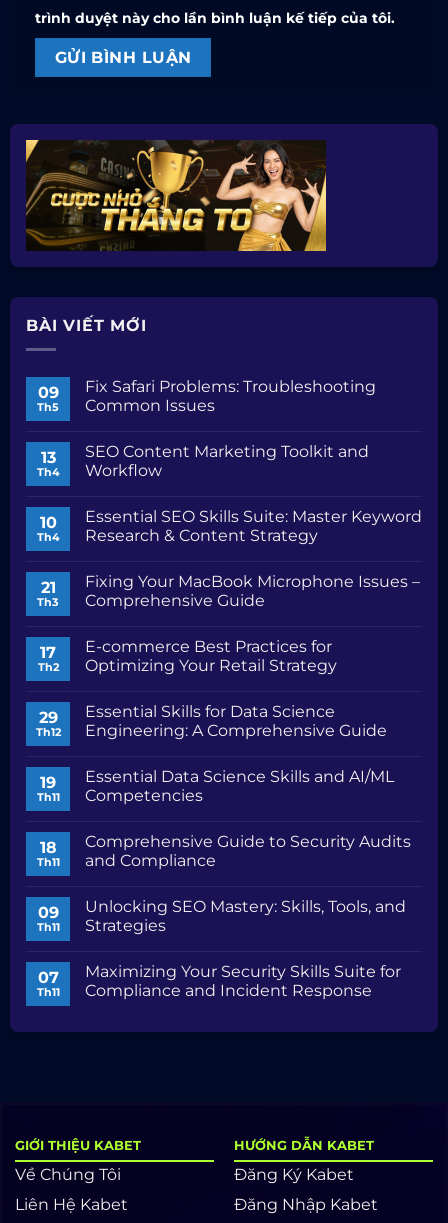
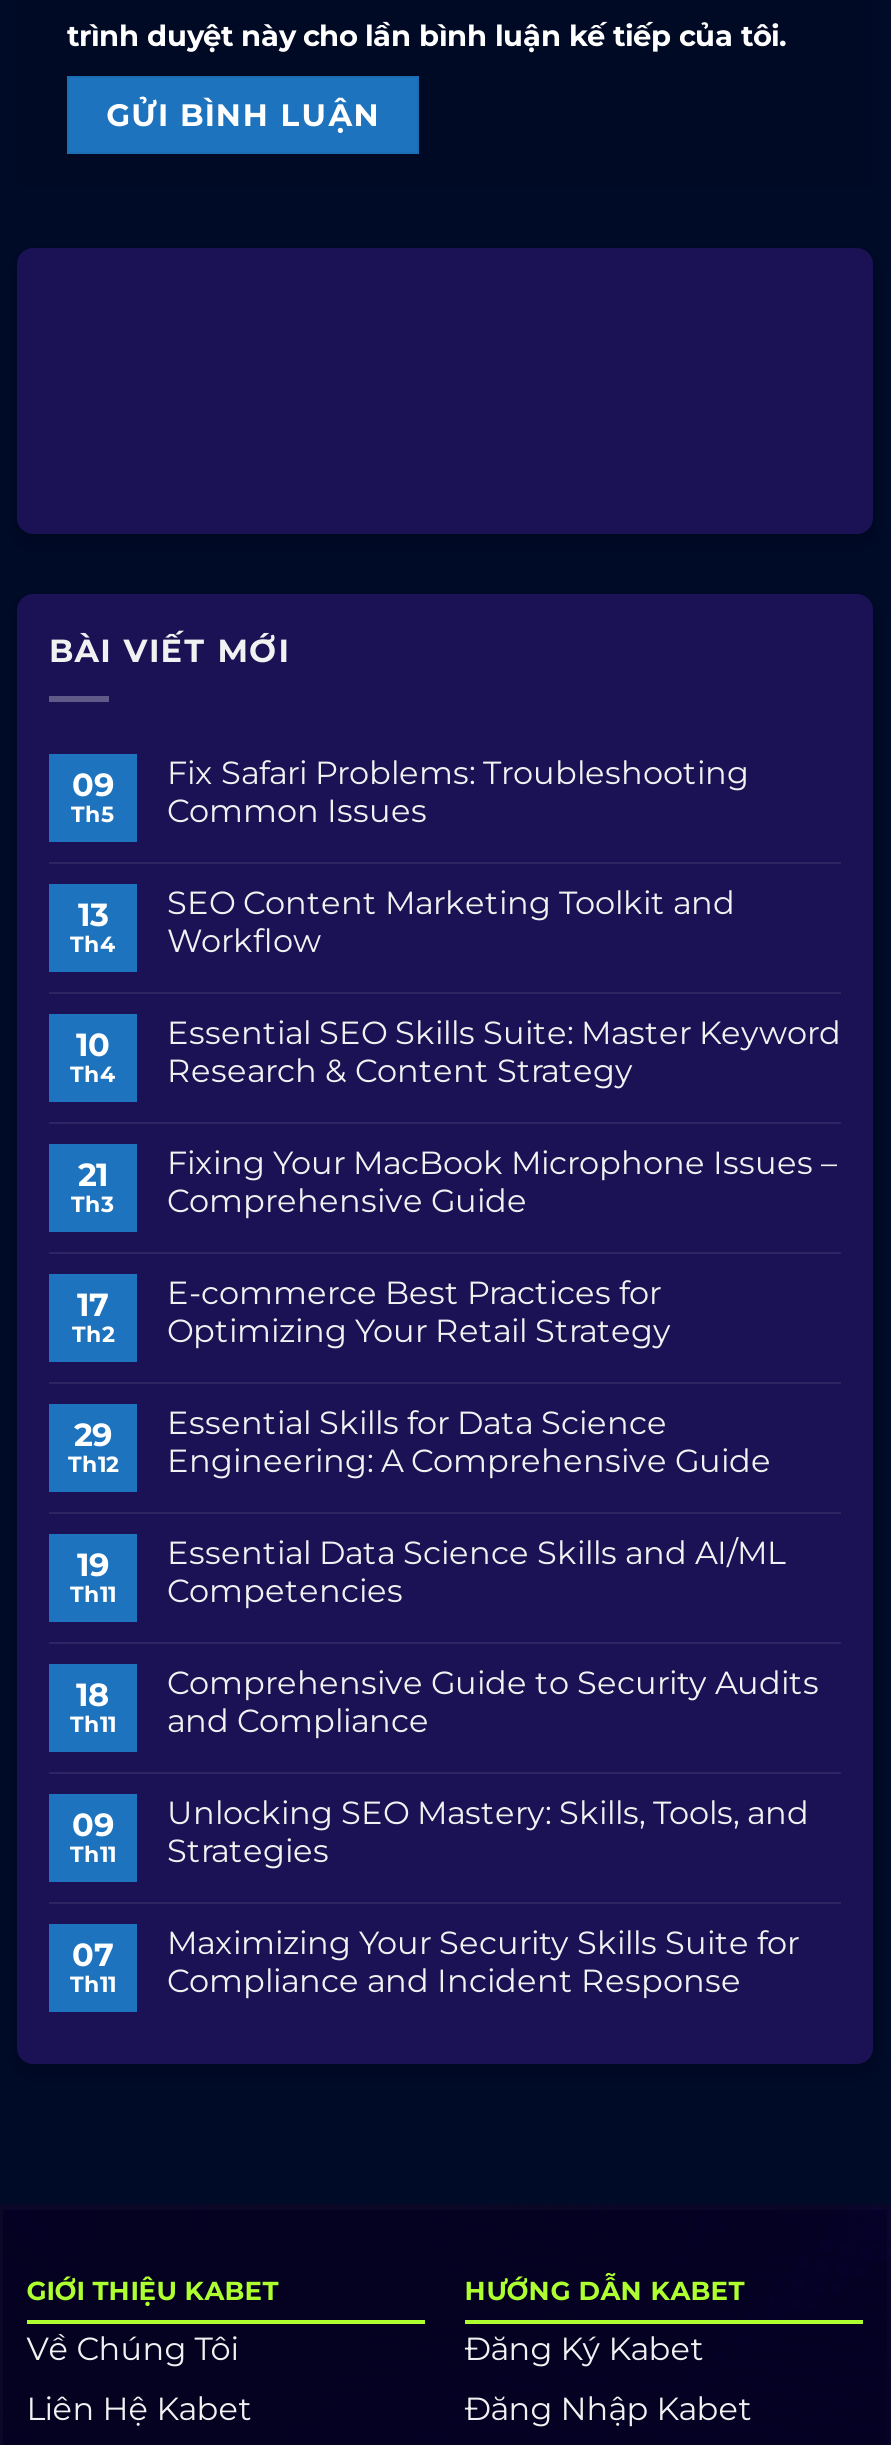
[25,139,327,252] [image] -> none

